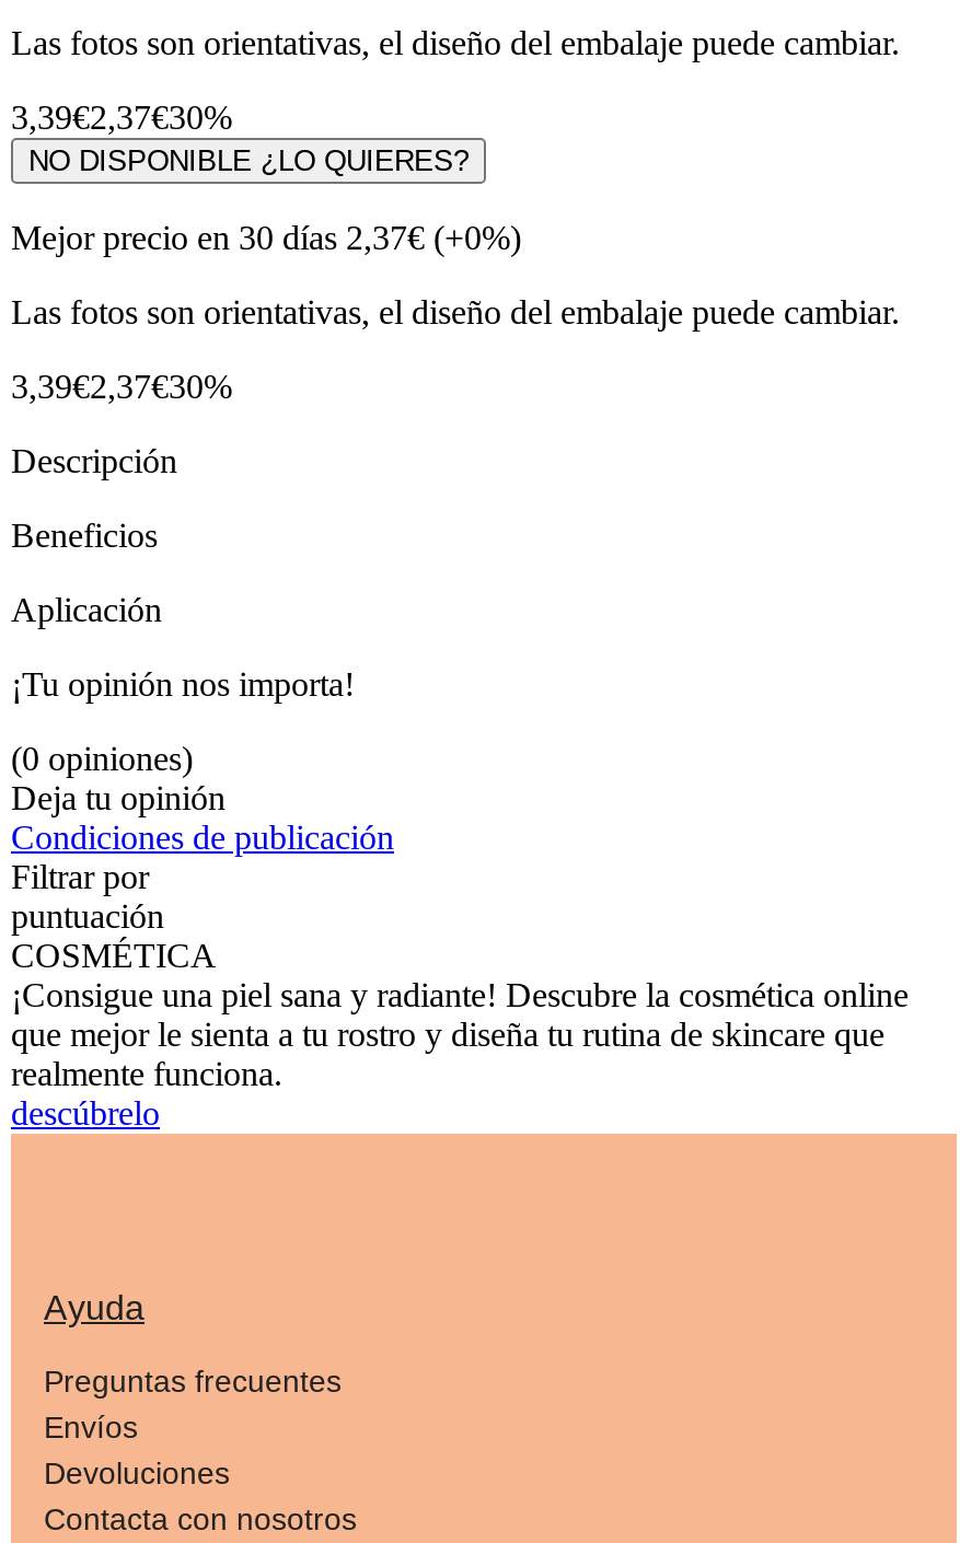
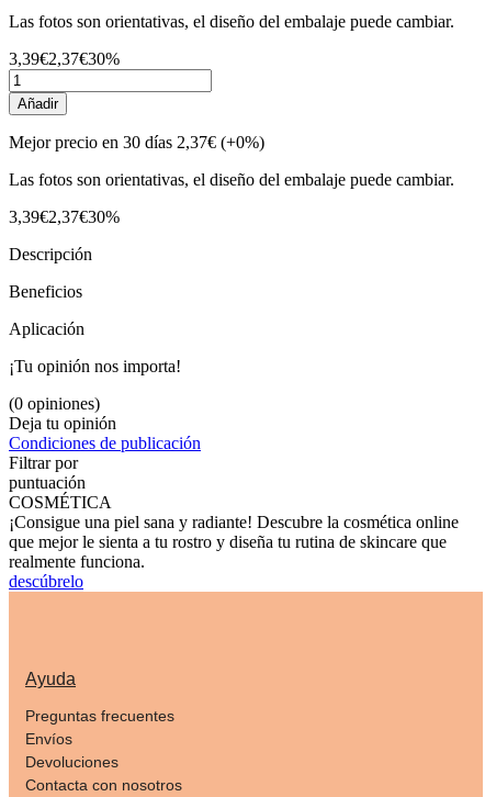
[28,144,469,177] NO DISPONIBLE ¿LO QUIERES? -> [18,95,58,112] Añadir

